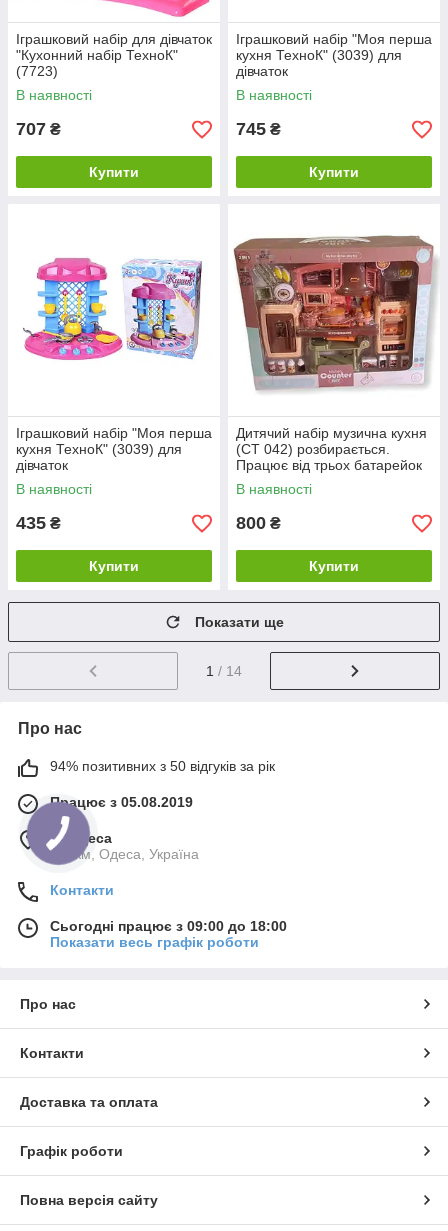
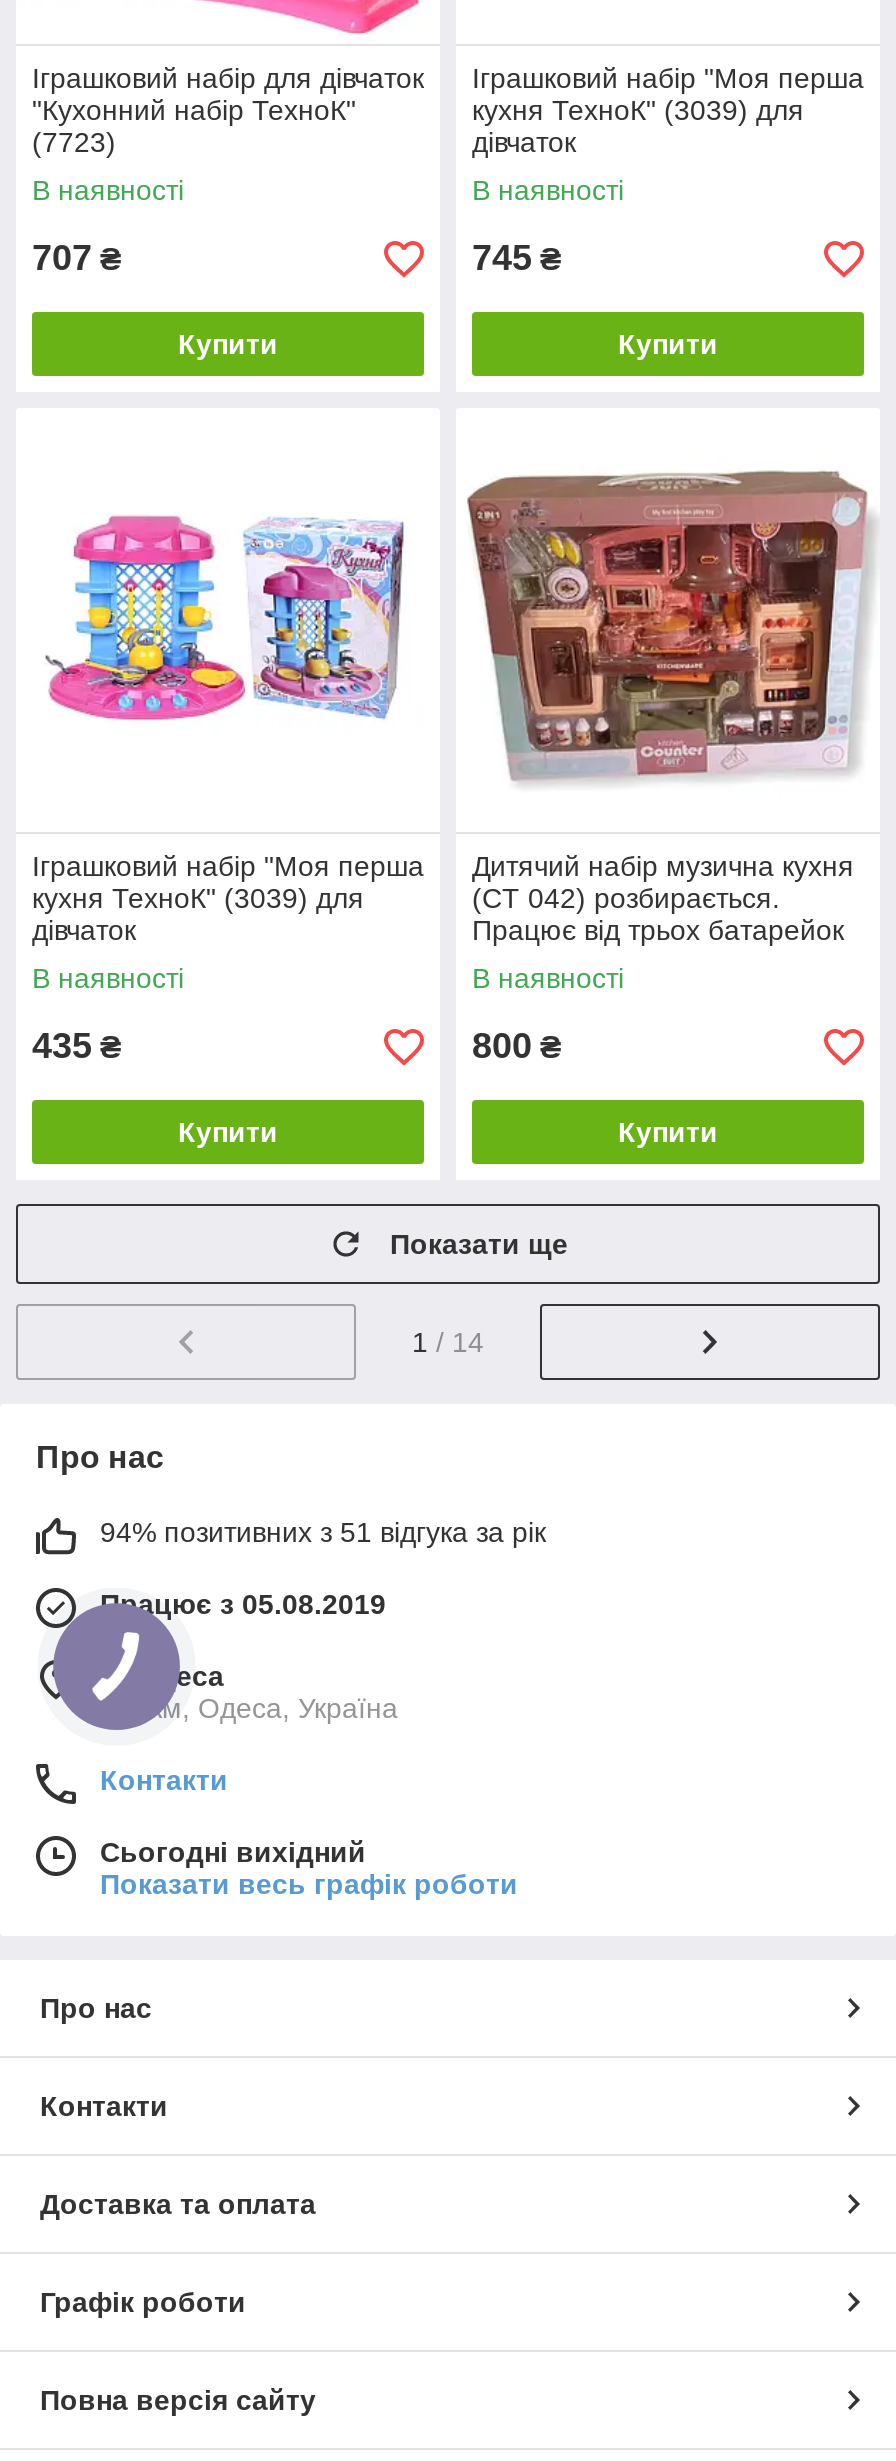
[50,758,275,774] 94% позитивних з 50 відгуків за рік -> [100,1516,546,1548] 94% позитивних з 51 відгука за рік
[50,918,287,934] Сьогодні працює з 09:00 до 18:00 -> [100,1836,366,1868] Сьогодні вихідний

